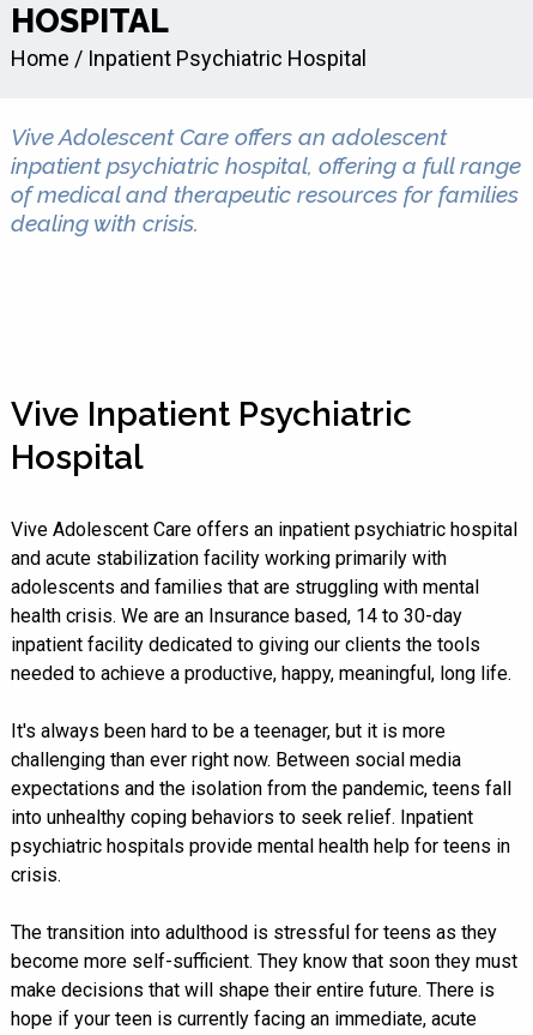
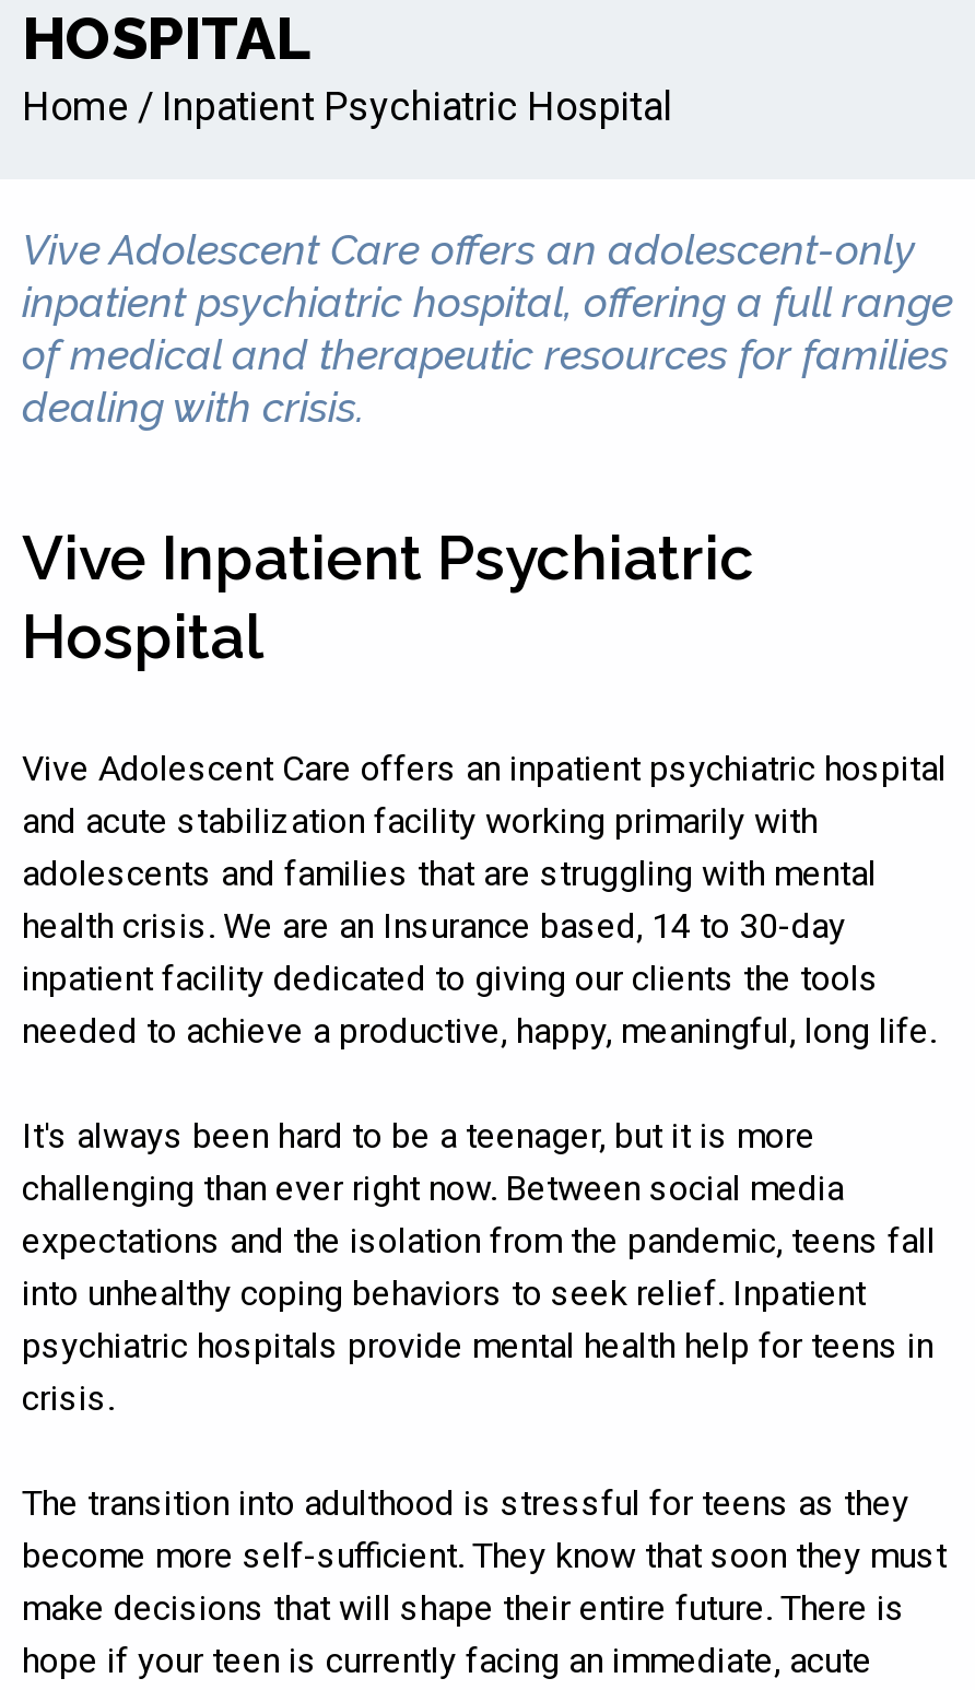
[11,124,447,150] Vive Adolescent Care offers an adolescent -> [22,225,916,274] Vive Adolescent Care offers an adolescent-only

